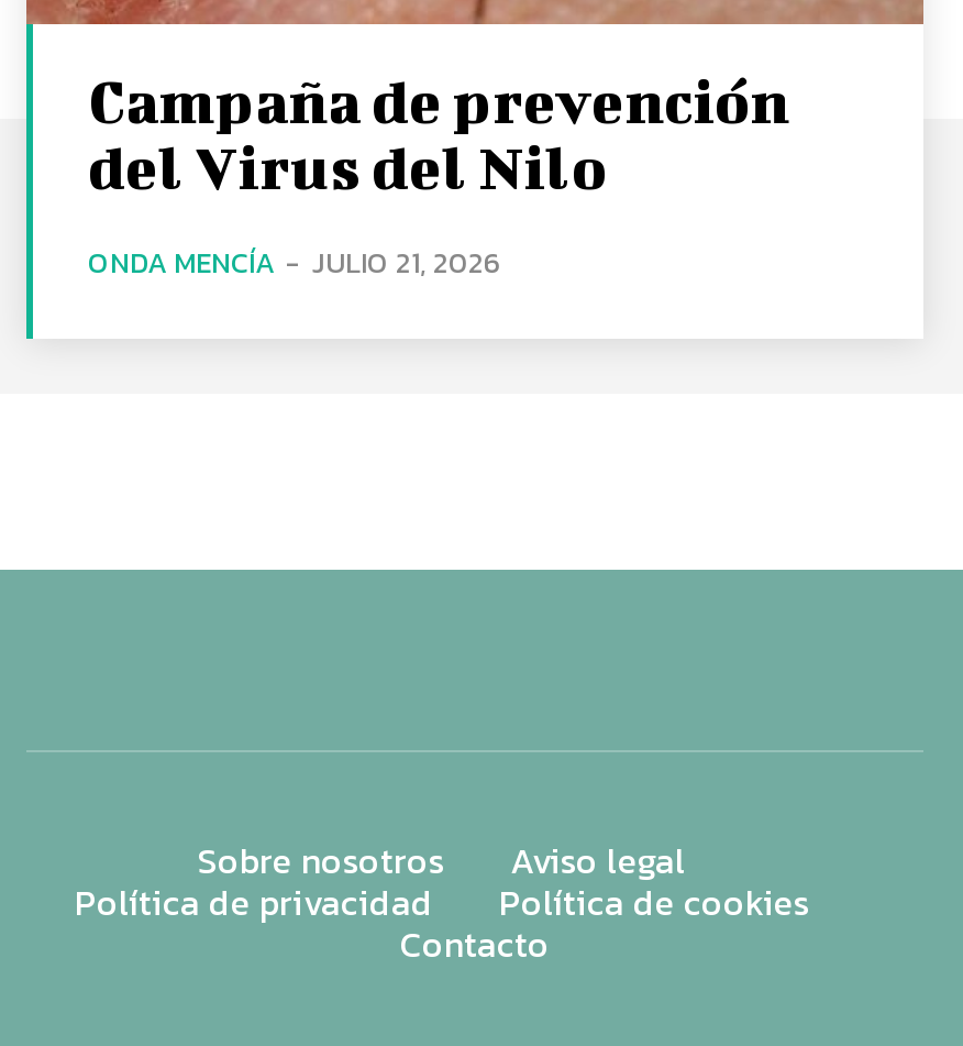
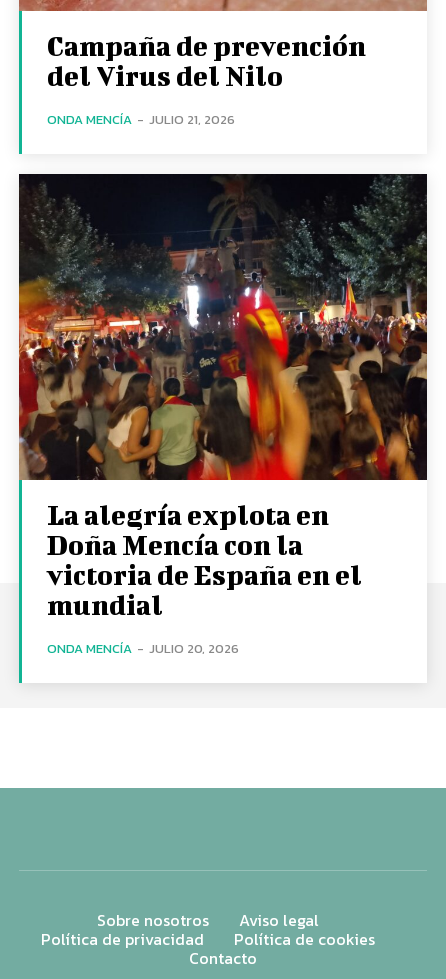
none -> [18,173,428,658] [image] | La alegría explota en | Doña Mencía con la | victoria de España en el | mundial | ONDA MENCÍA - JULIO 20, 2026

